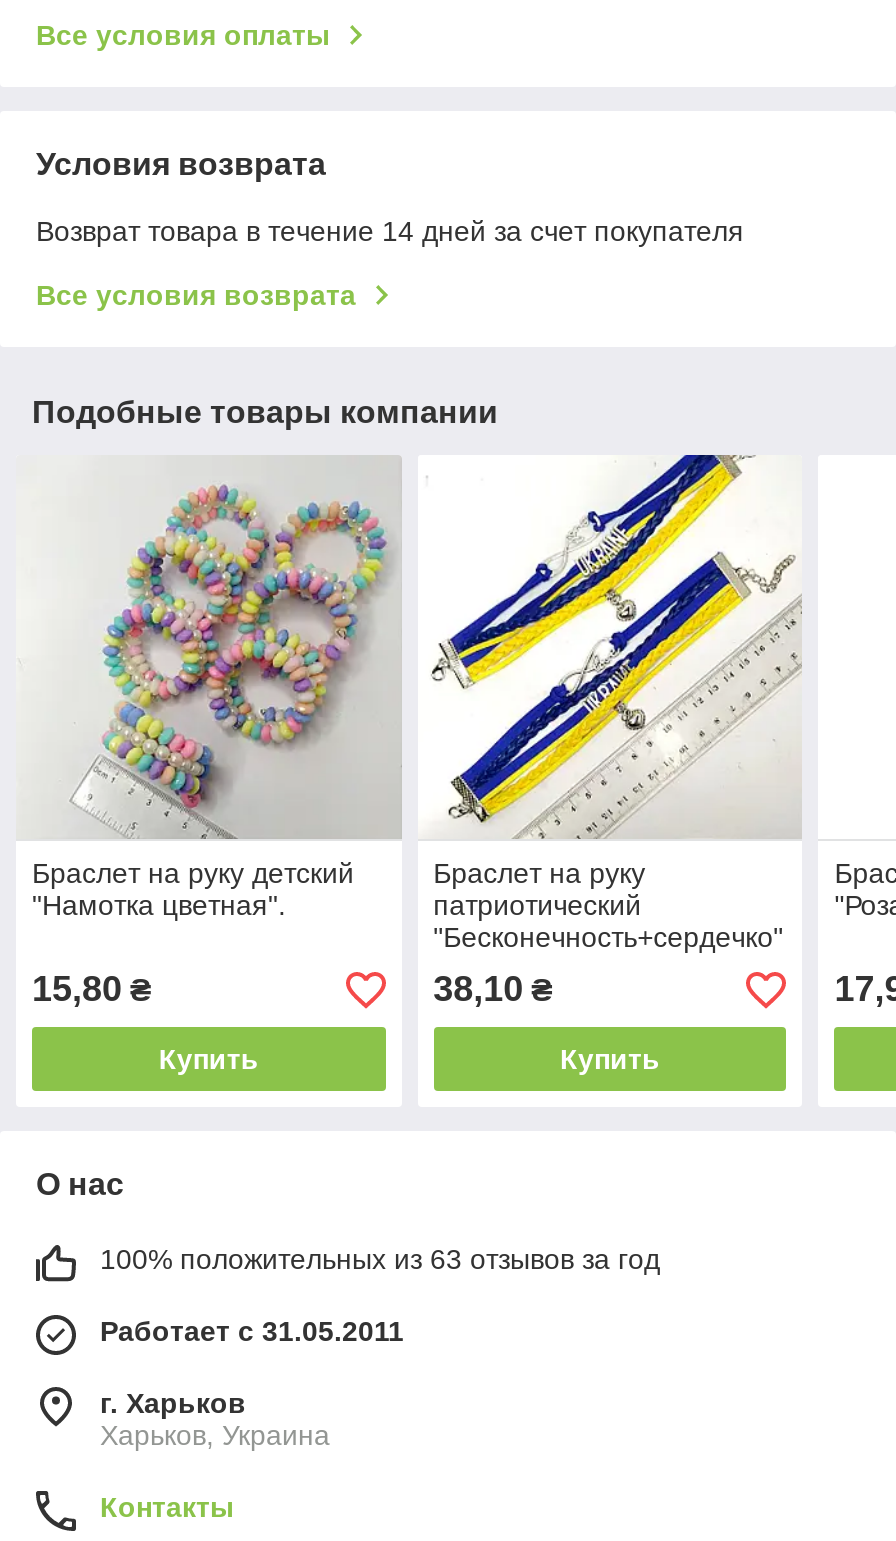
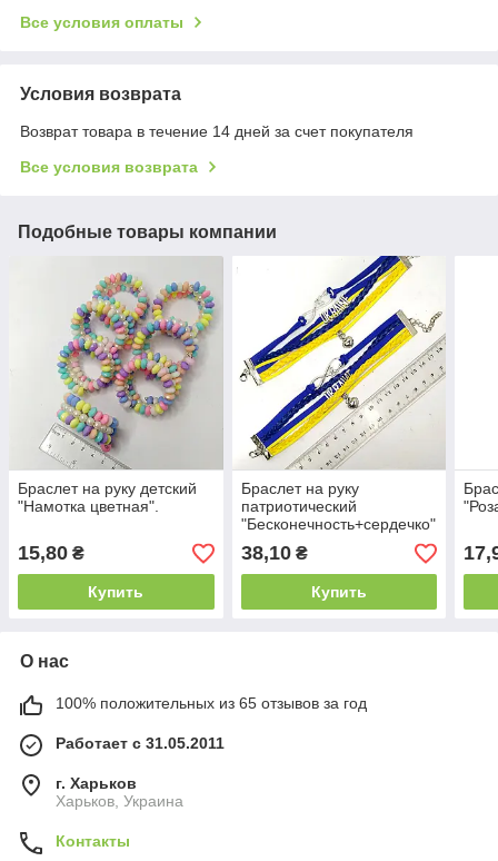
[100,1244,660,1276] 100% положительных из 63 отзывов за год -> [56,695,367,712] 100% положительных из 65 отзывов за год

